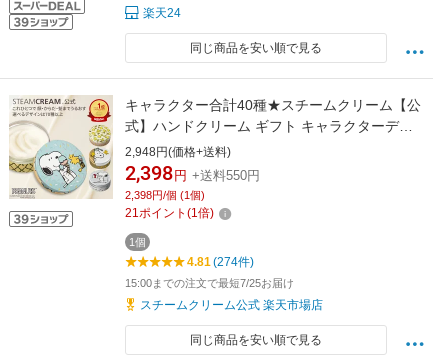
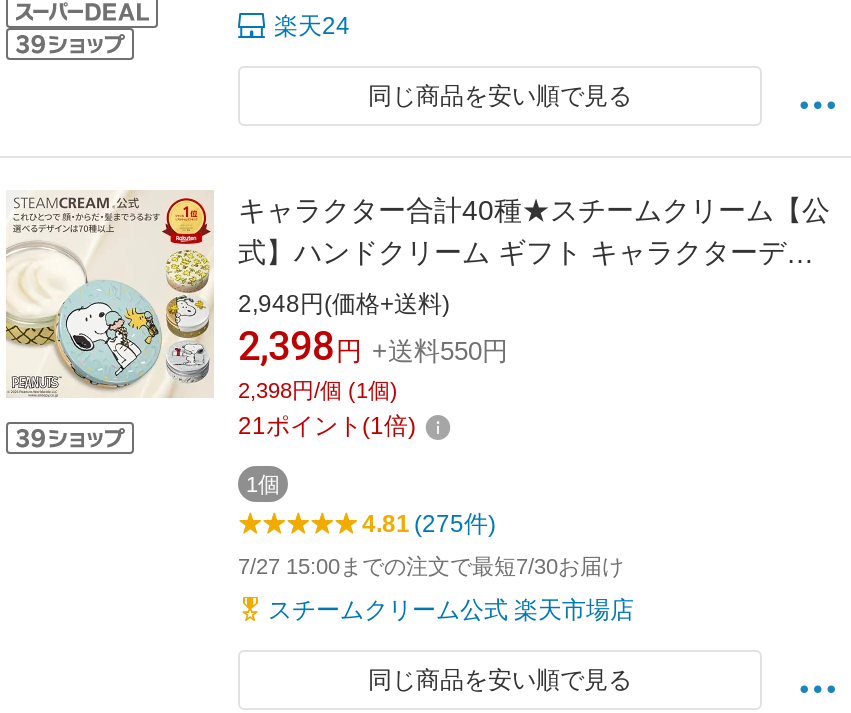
[187,255,254,269] 4.81 (274件) -> [362,511,496,539] 4.81 (275件)
[125,277,294,289] 15:00までの注文で最短7/25お届け -> [238,555,624,579] 7/27 15:00までの注文で最短7/30お届け

